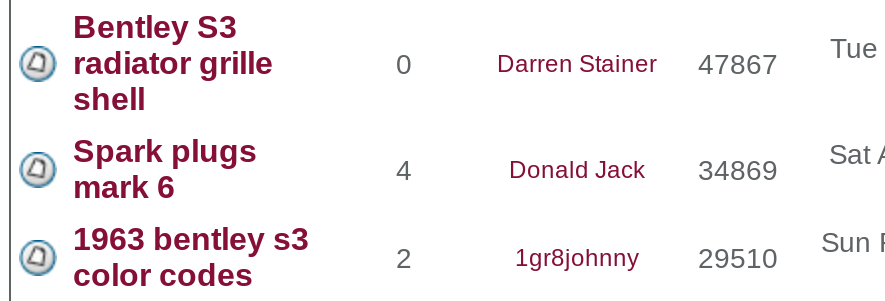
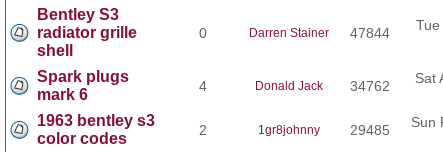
[698,47,778,79] 47867 -> [349,25,389,41] 47844
[698,153,778,185] 34869 -> [349,78,389,94] 34762
[698,241,778,273] 29510 -> [349,122,389,138] 29485

